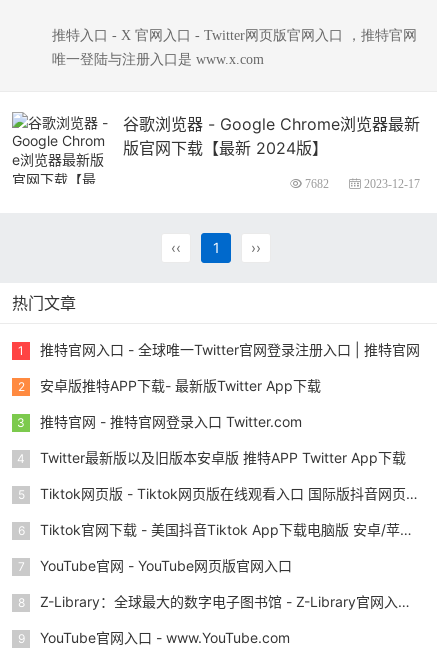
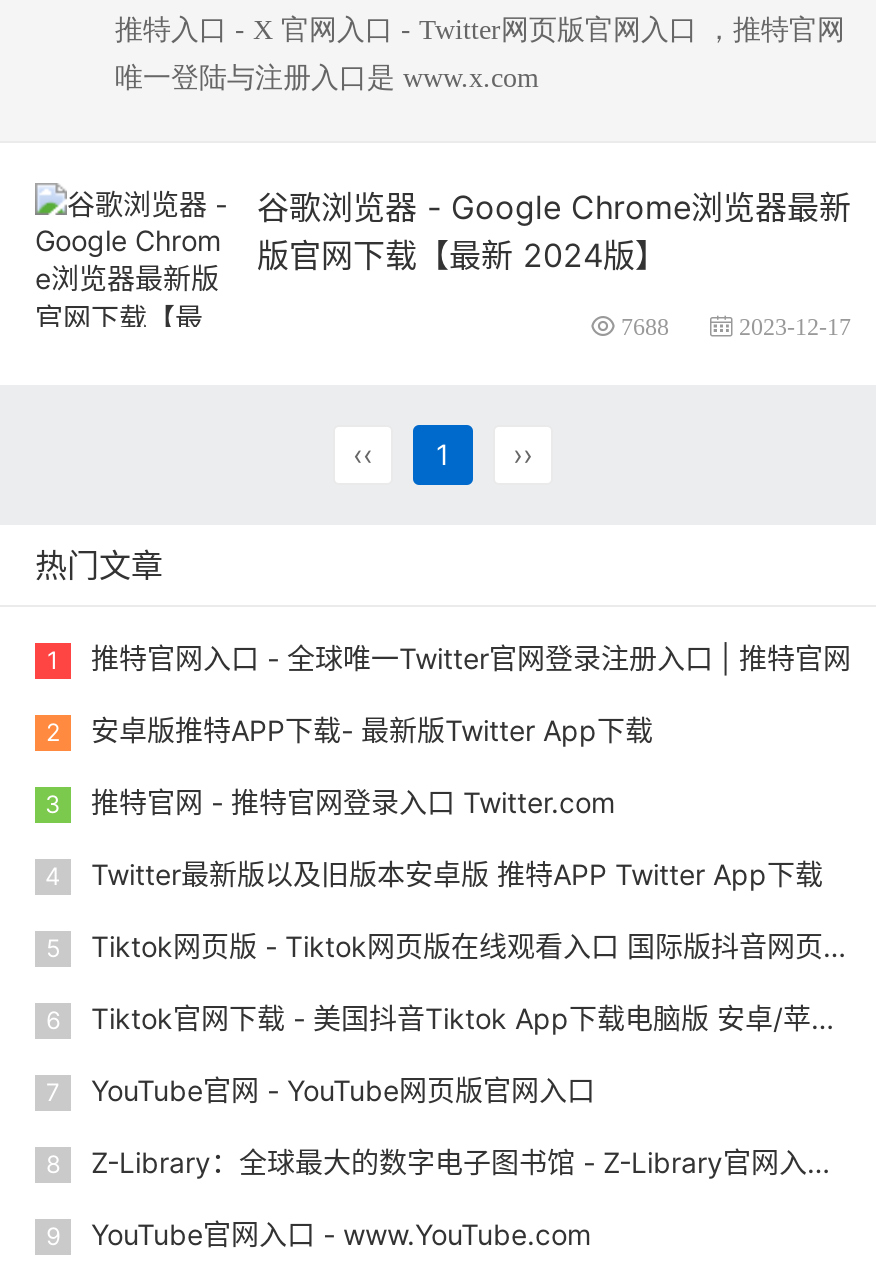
[305,177,329,190] 7682 -> [621,313,669,339] 7688

